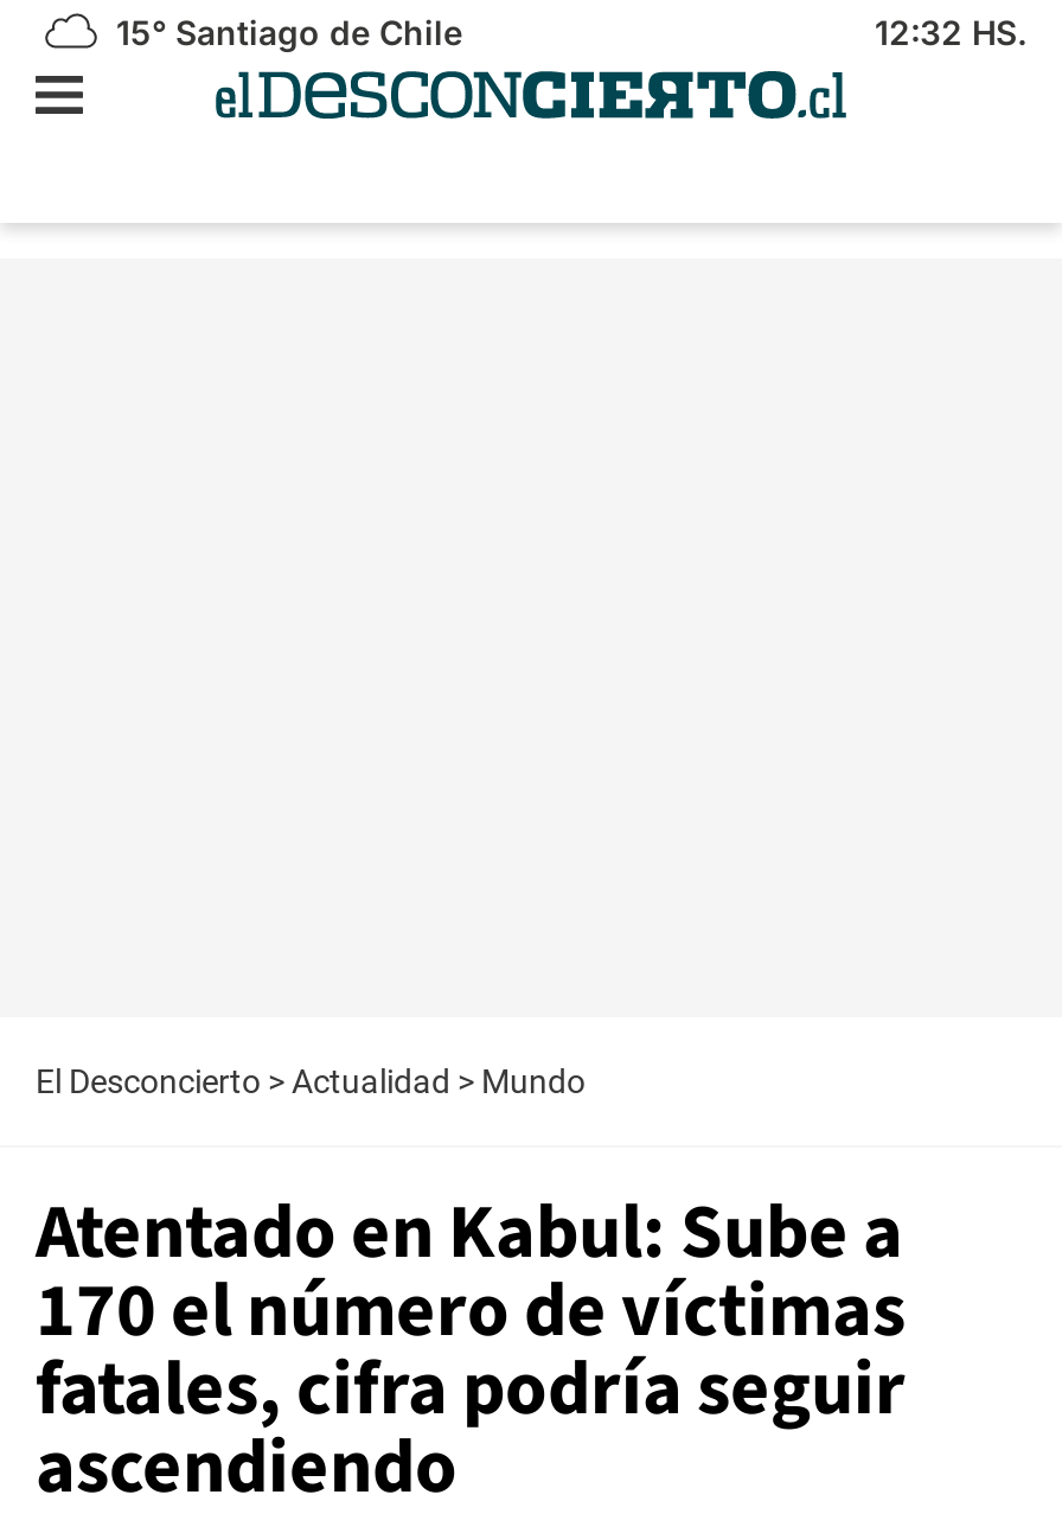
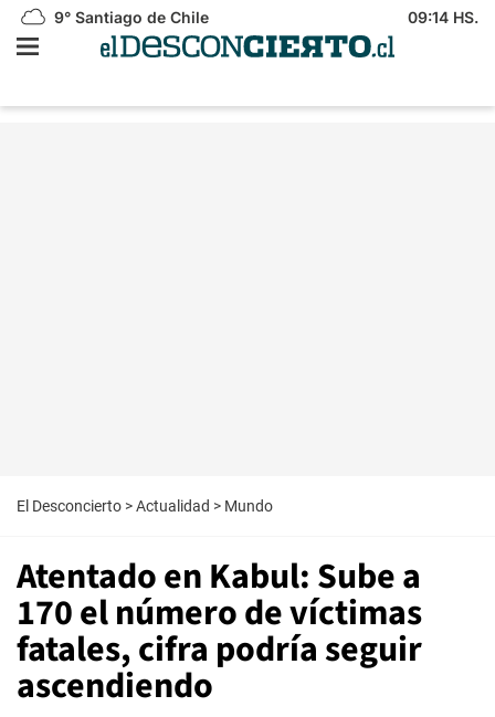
[107,12,462,52] 15° Santiago de Chile -> [50,8,209,27] 9° Santiago de Chile
[875,12,1026,52] 12:32 HS. -> [408,8,478,27] 09:14 HS.

